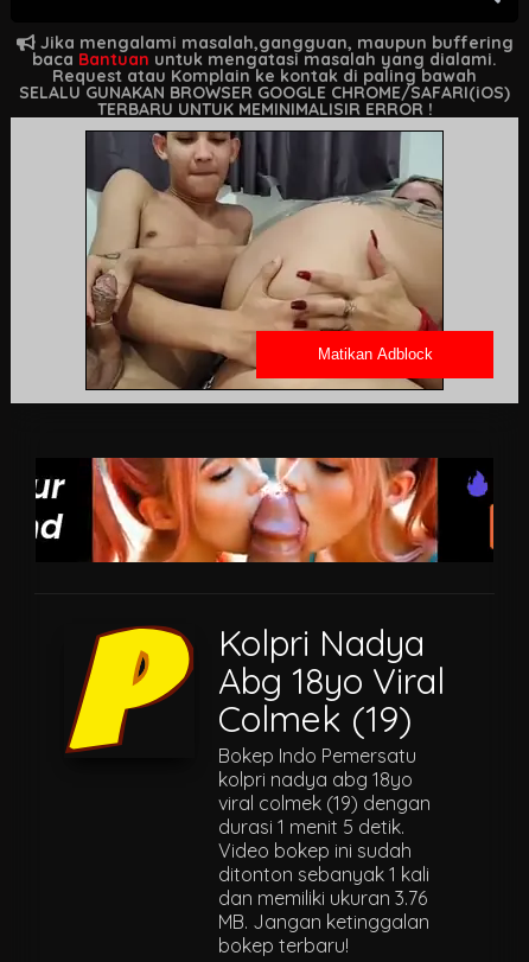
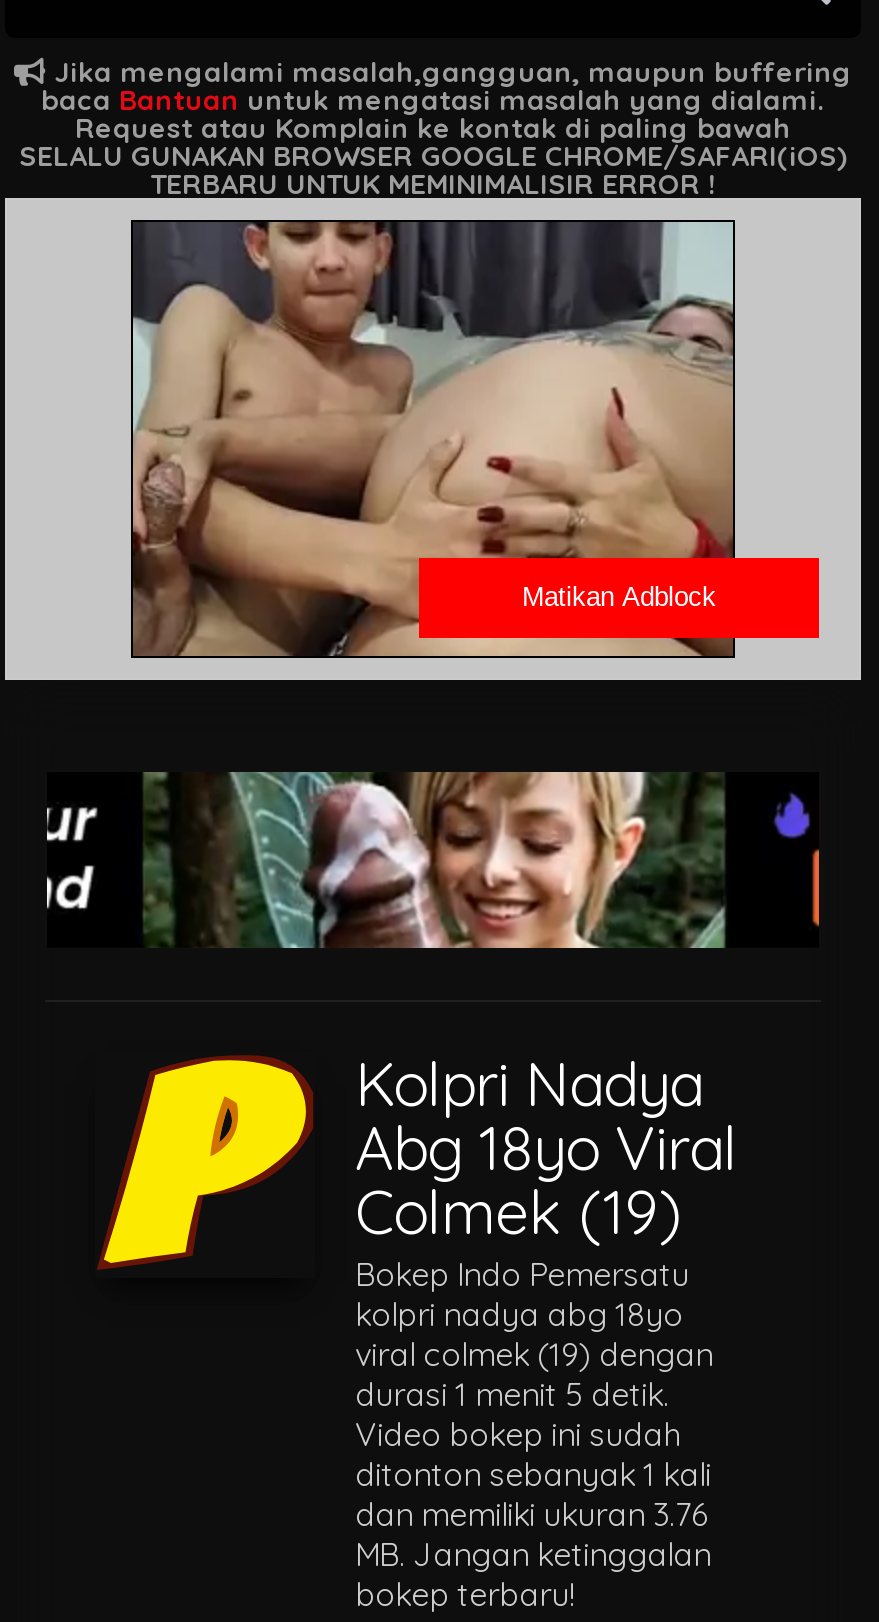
[91,457,439,563] [image] -> [143,770,725,950] [image]

